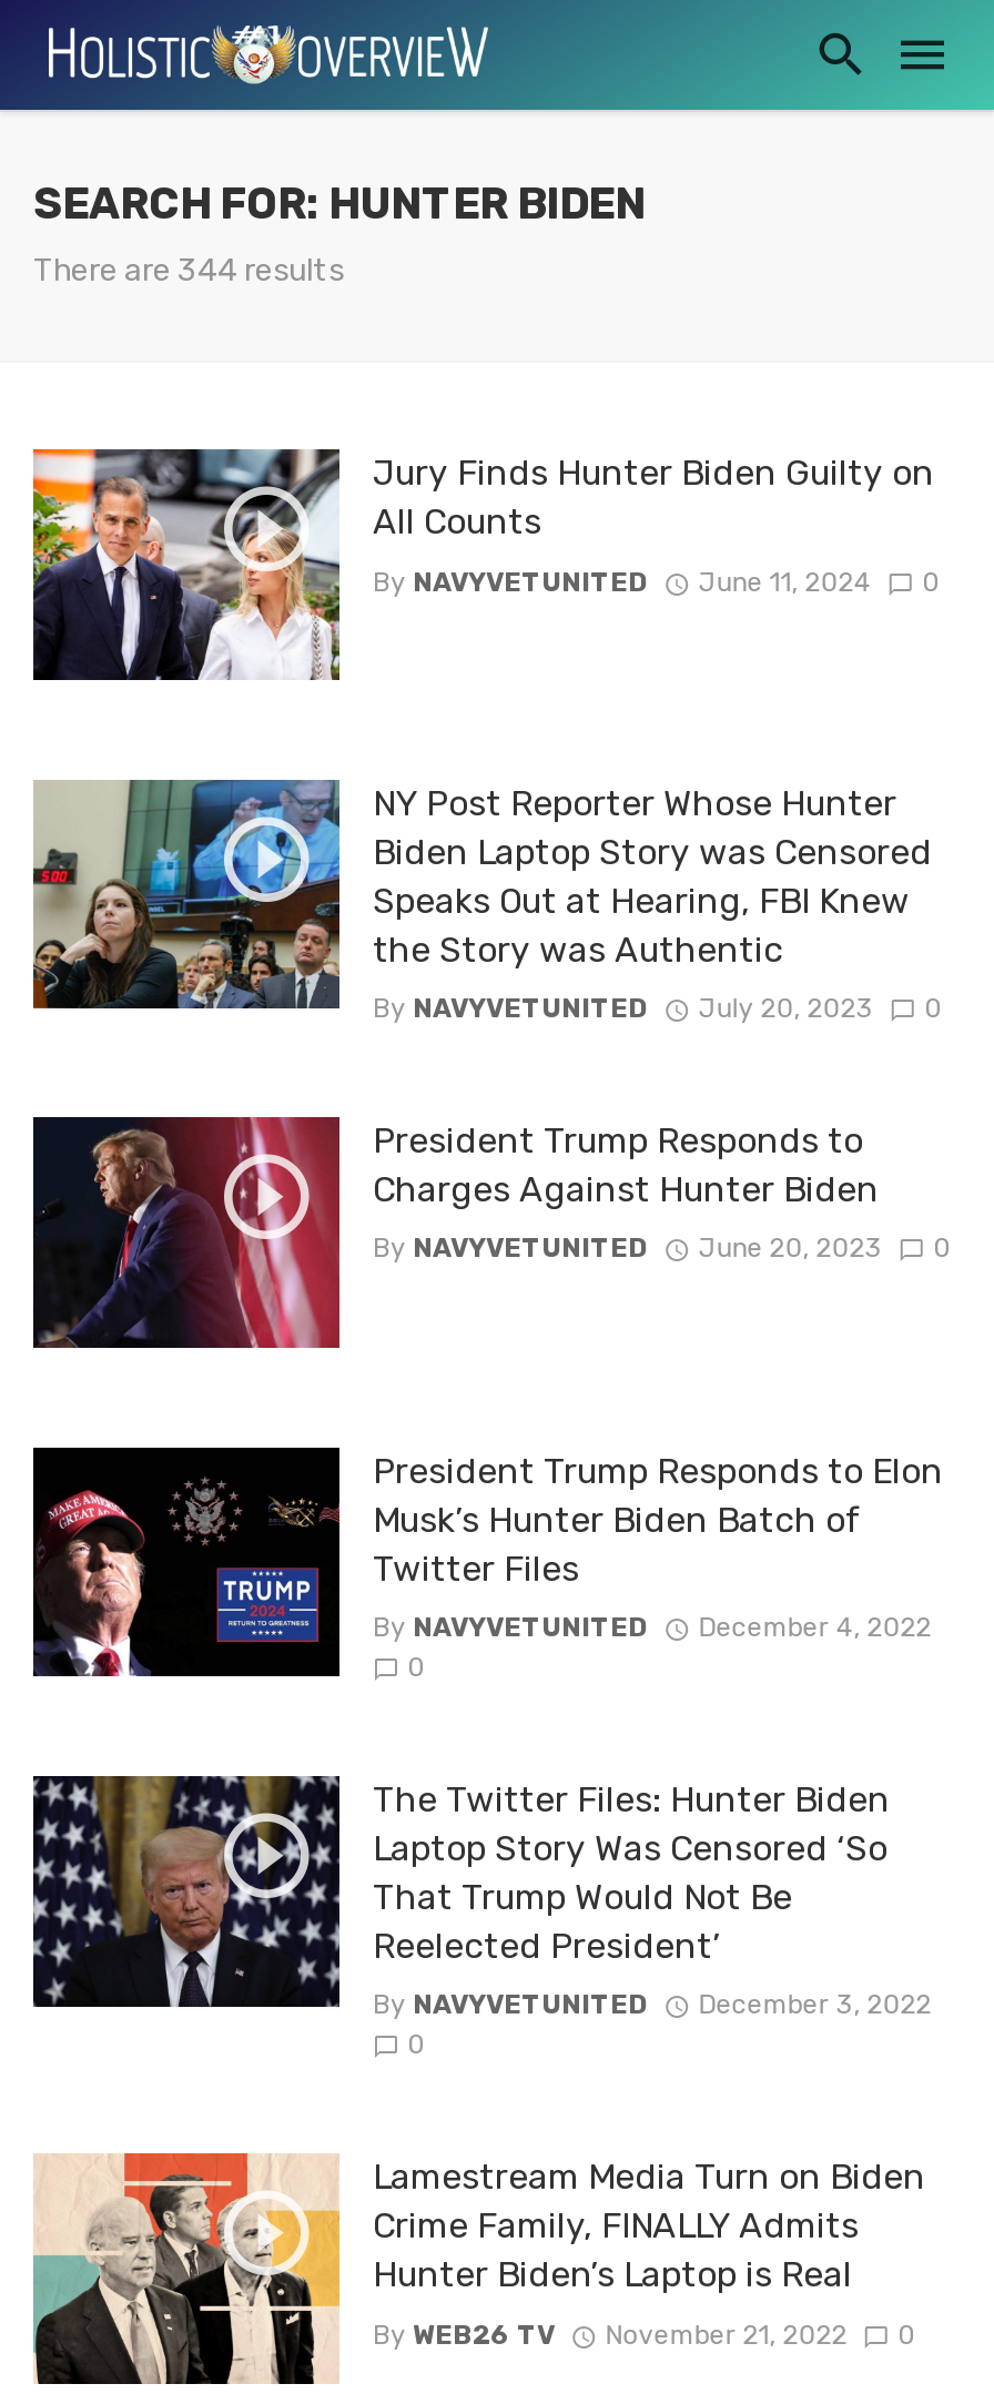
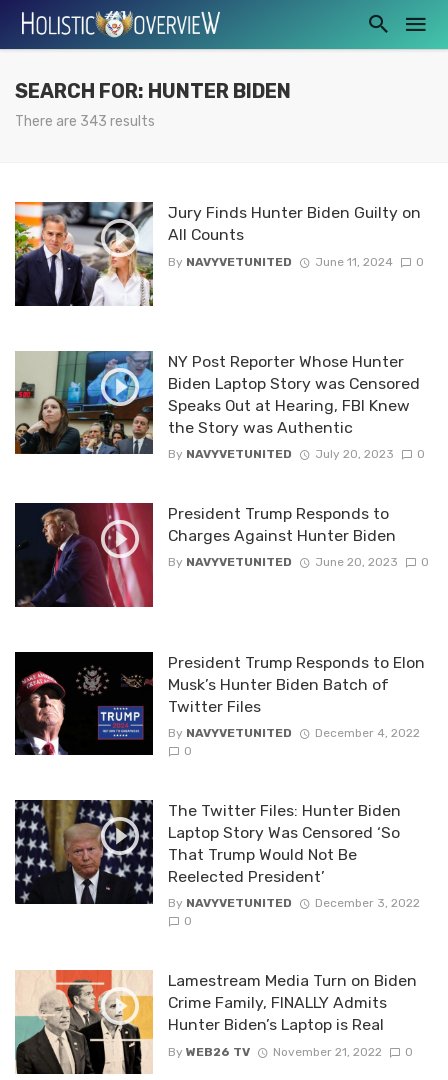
[33,253,344,290] There are 344 results -> [15,113,155,130] There are 343 results

